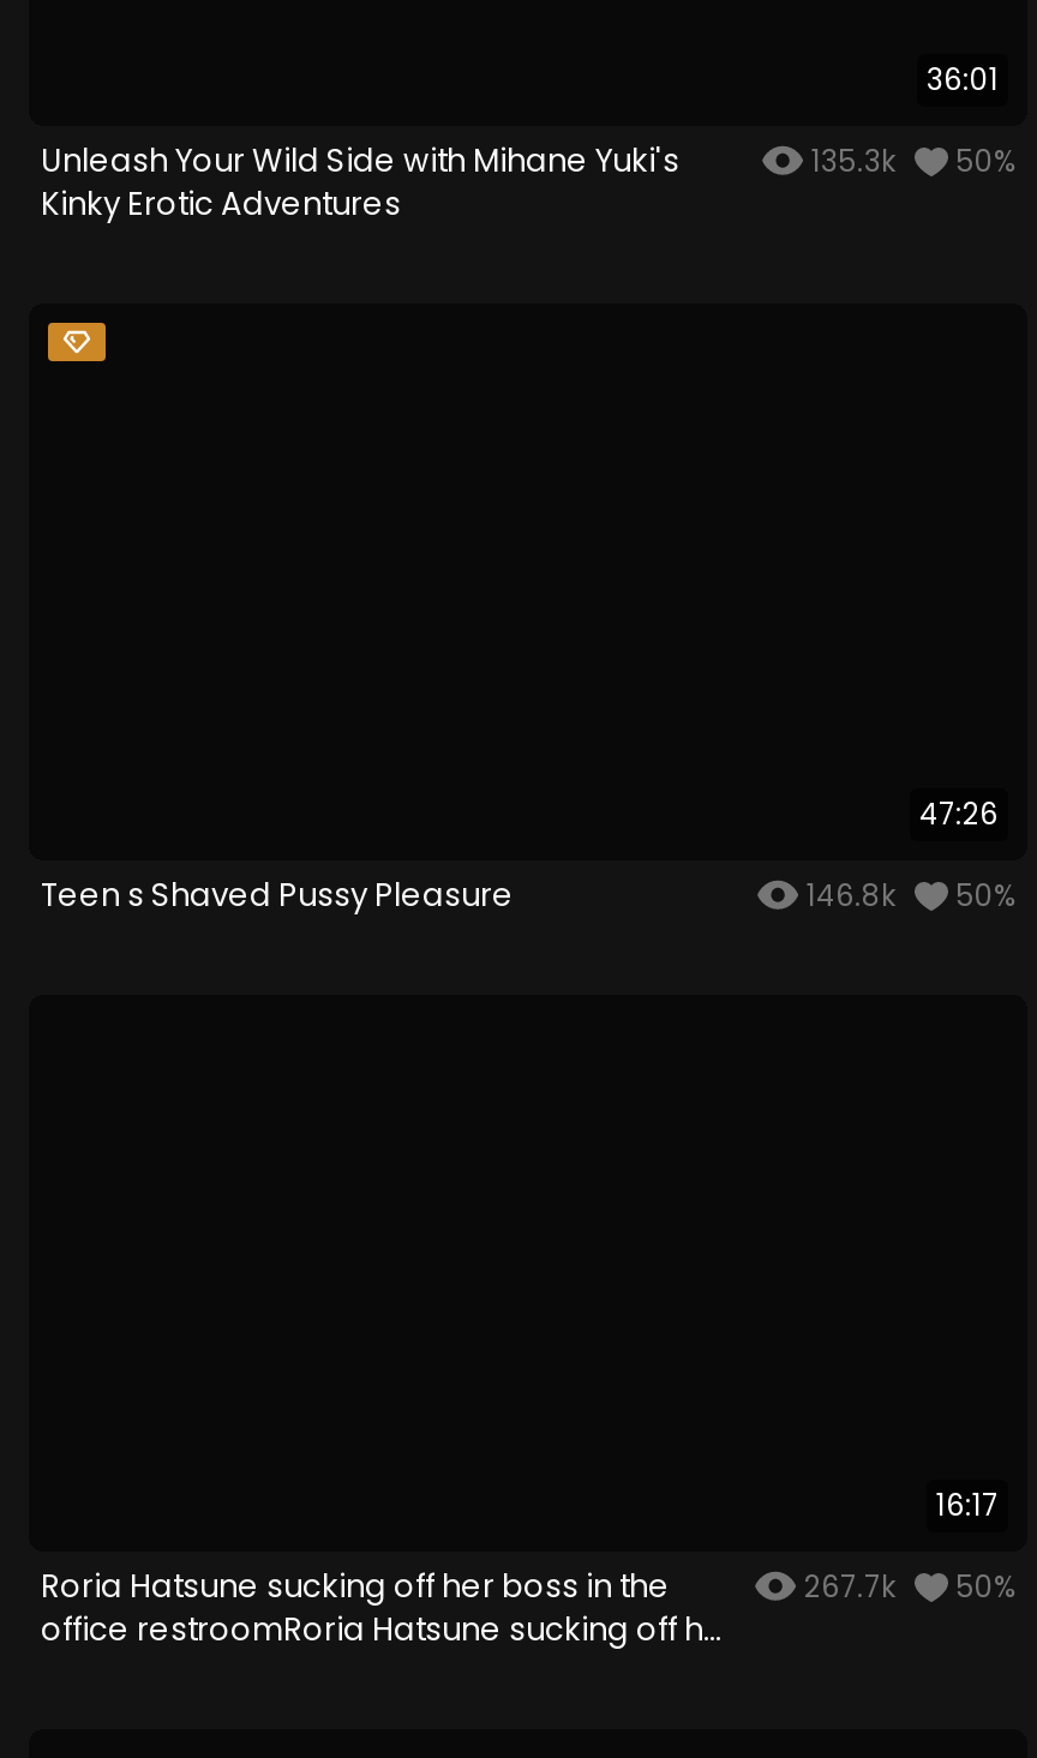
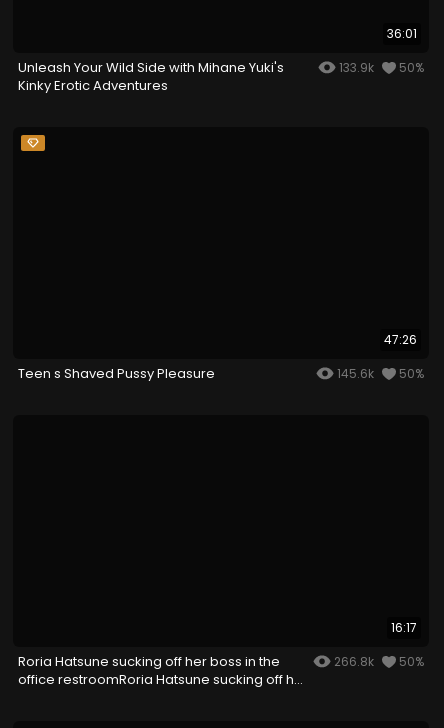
[804,141,1015,182] 135.3k 50% -> [336,59,424,76] 133.9k 50%
[799,875,1015,916] 146.8k 50% -> [334,365,424,382] 145.6k 50%
[797,1566,1015,1607] 267.7k 50% -> [331,653,424,670] 266.8k 50%

